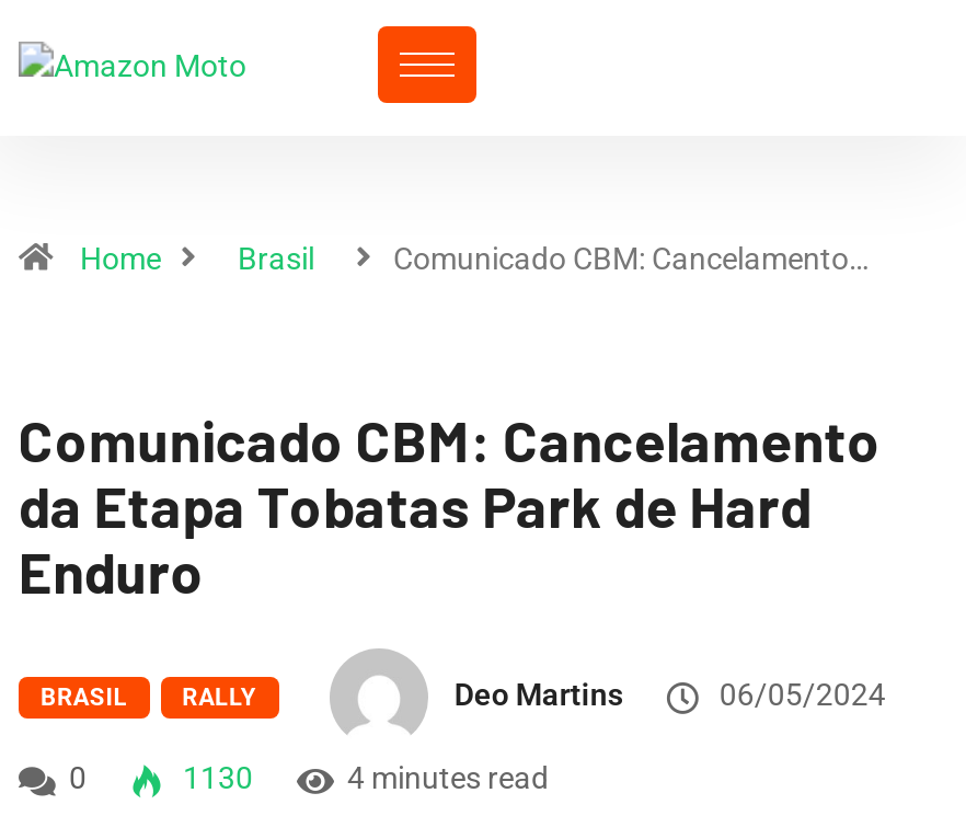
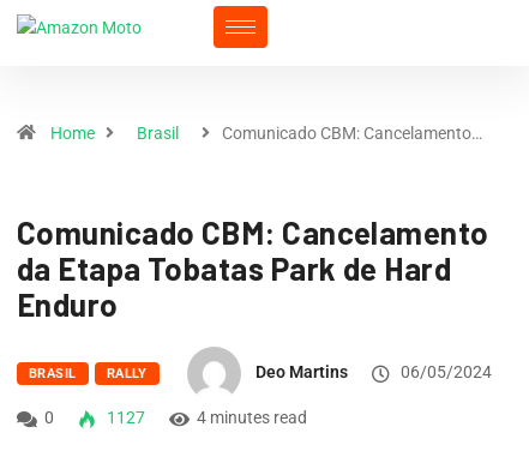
[176,760,253,795] 1130 -> [103,408,145,427] 1127

